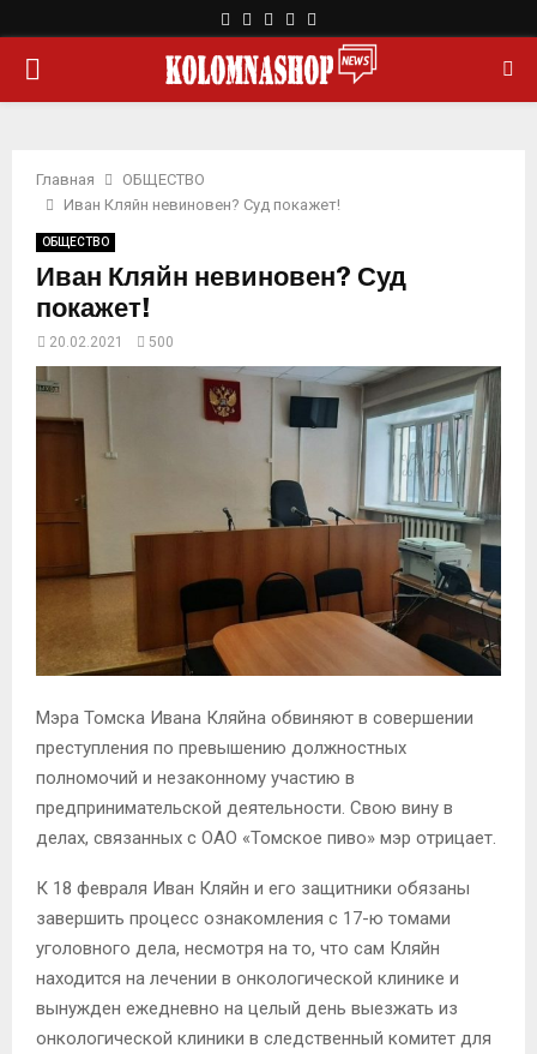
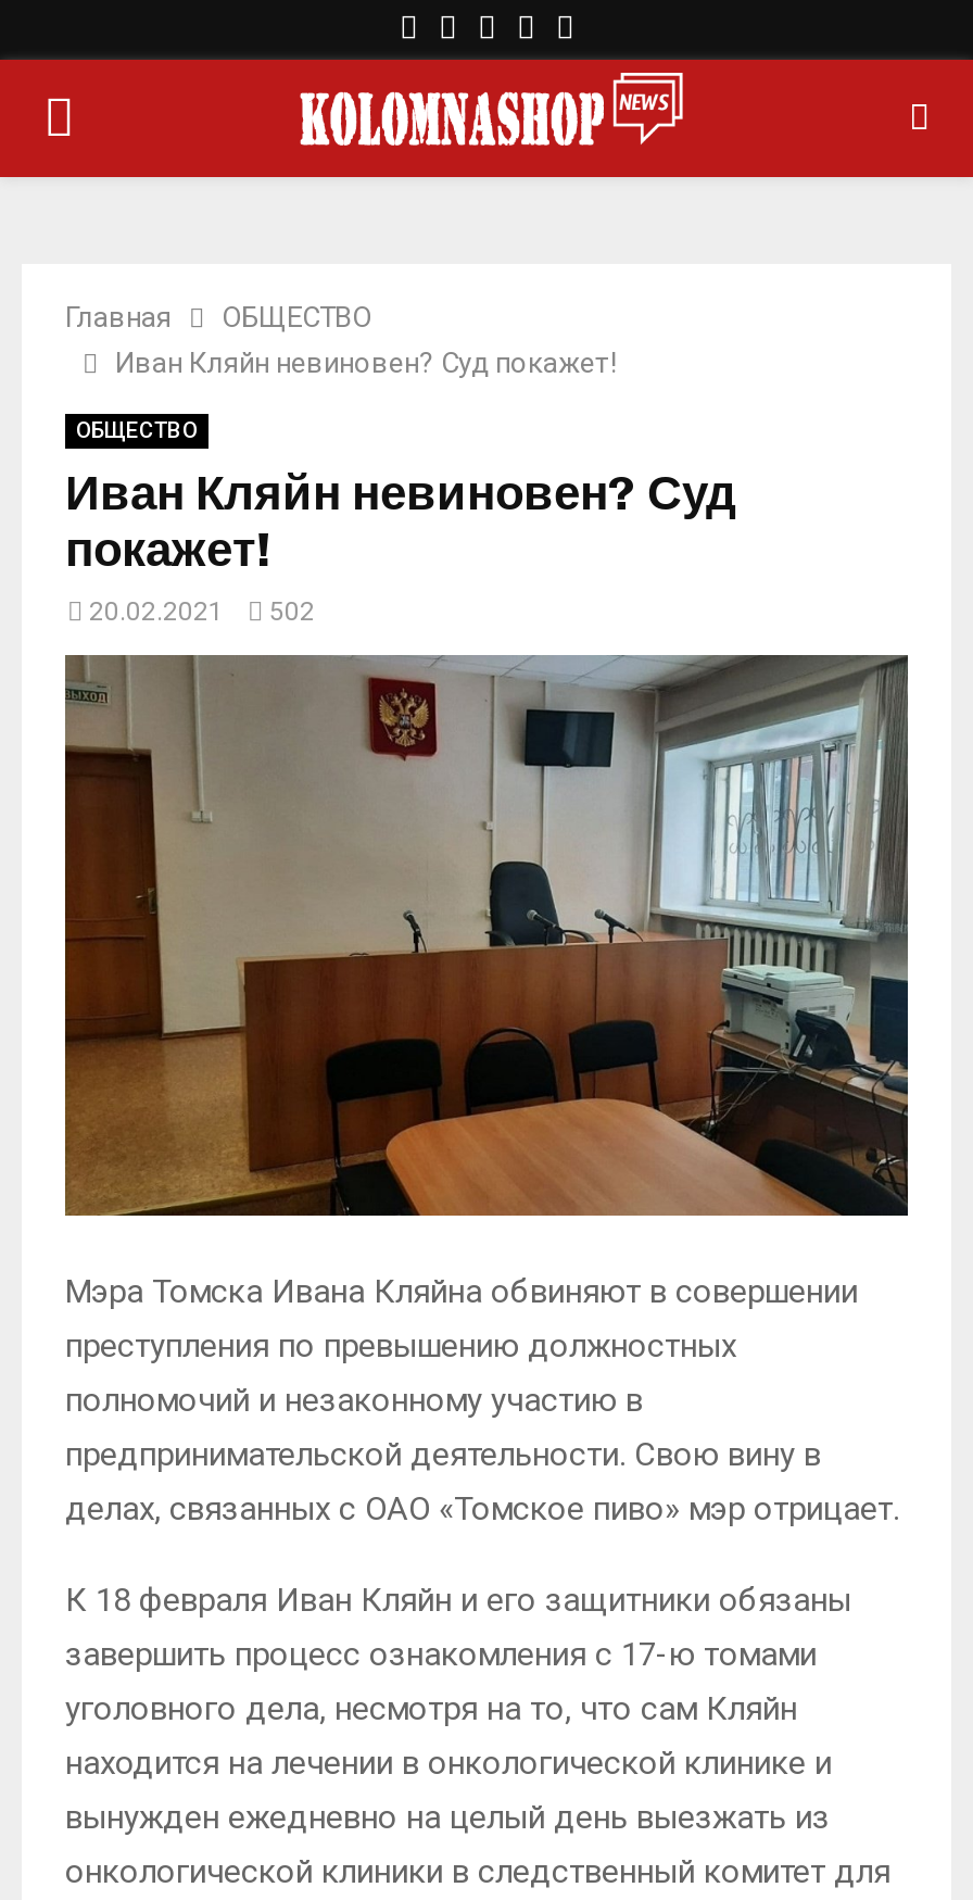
[24,312,174,351] В 20.02.2021 500 -> [43,557,315,627] В 20.02.2021 502

